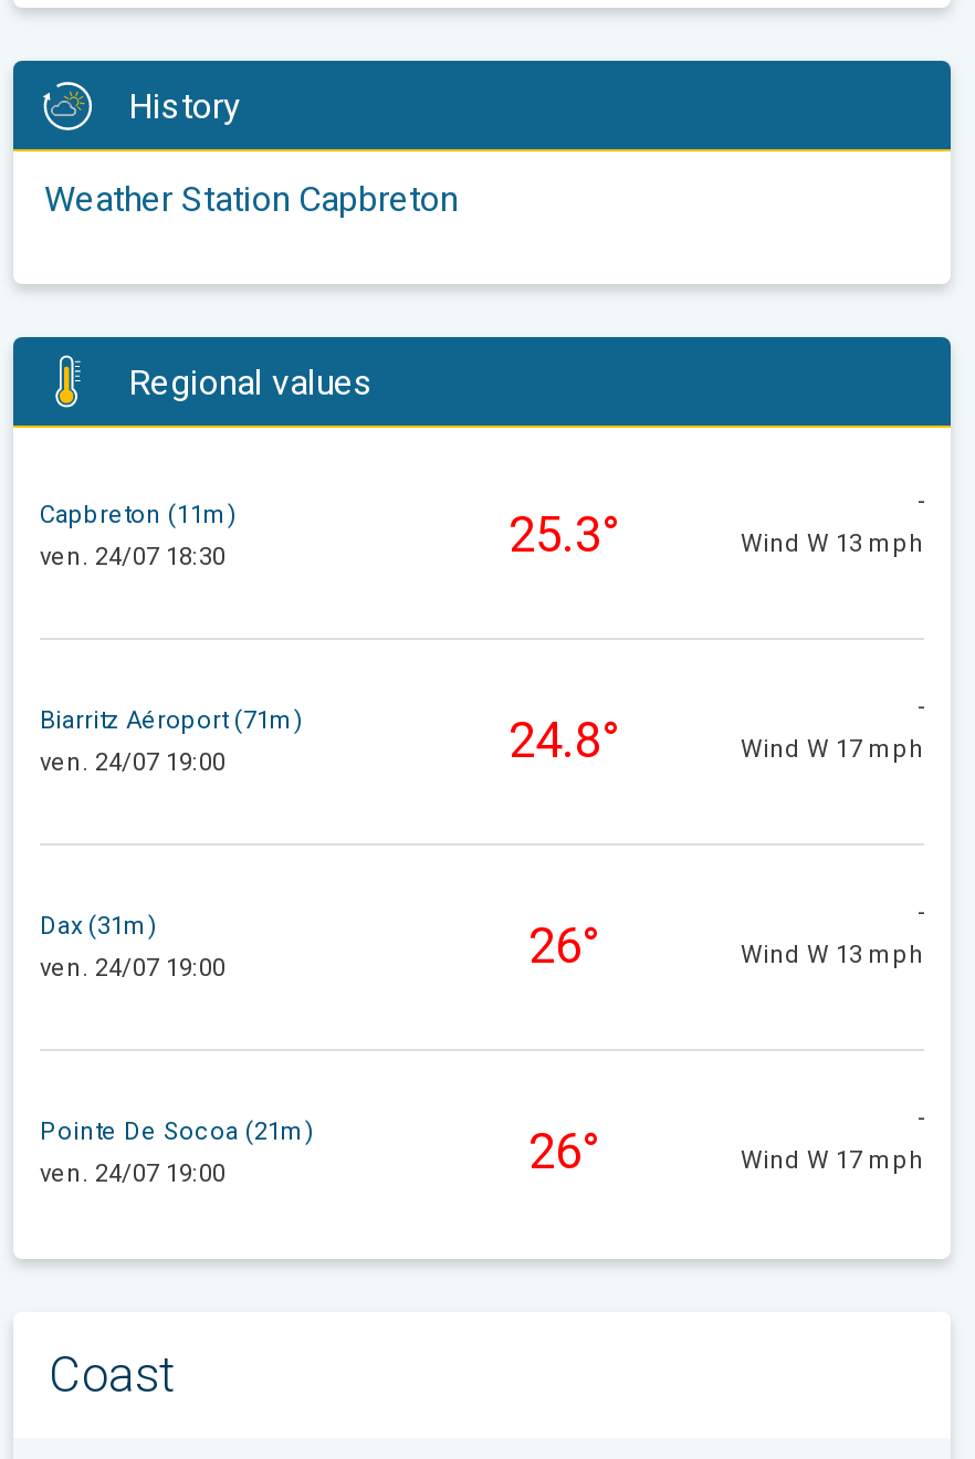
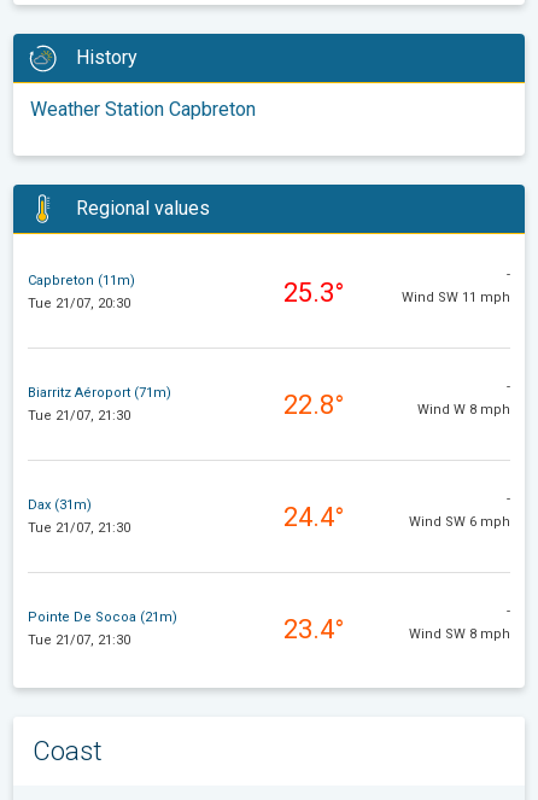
[40,542,226,571] ven. 24/07 18:30 -> [28,296,130,312] Tue 21/07, 20:30
[741,530,924,559] Wind W 13 mph -> [402,289,510,305] Wind SW 11 mph
[40,713,619,776] ven. 24/07 19:00 | 24.8° -> [28,389,344,424] Tue 21/07, 21:30 | 22.8°
[741,735,924,764] Wind W 17 mph -> [417,401,510,417] Wind W 8 mph
[40,919,599,982] ven. 24/07 19:00 | 26° -> [28,502,344,536] Tue 21/07, 21:30 | 24.4°
[741,941,924,970] Wind W 13 mph -> [409,514,510,529] Wind SW 6 mph
[40,1125,599,1188] ven. 24/07 19:00 | 26° -> [28,614,344,648] Tue 21/07, 21:30 | 23.4°
[741,1147,924,1175] Wind W 17 mph -> [409,626,510,642] Wind SW 8 mph

